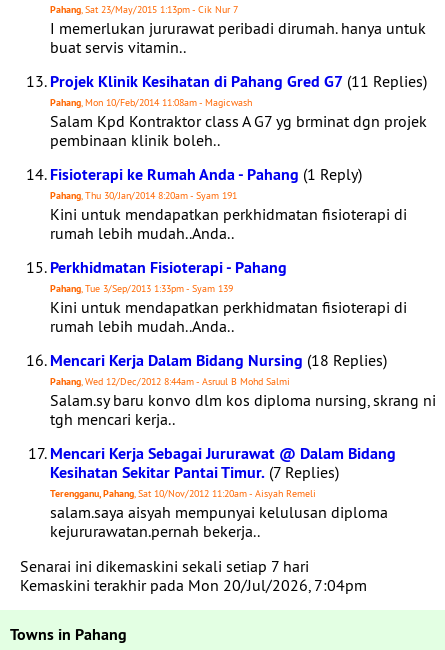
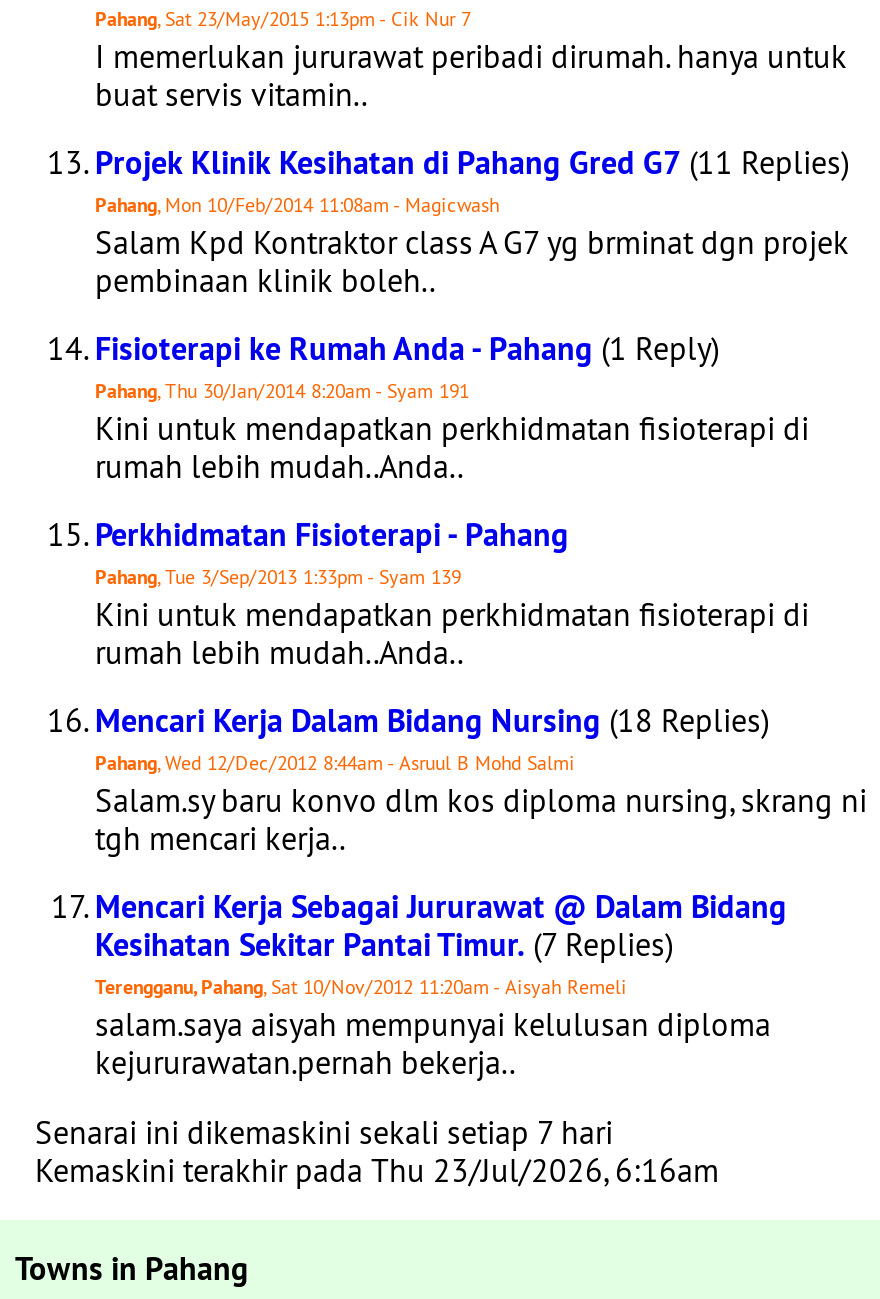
[20,575,367,595] Kemaskini terakhir pada Mon 20/Jul/2026, 7:04pm -> [35,1150,719,1190] Kemaskini terakhir pada Thu 23/Jul/2026, 6:16am

